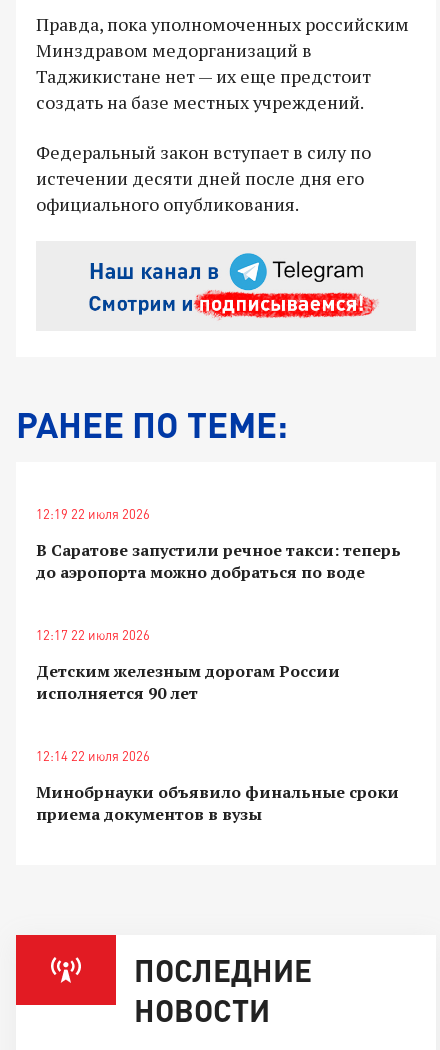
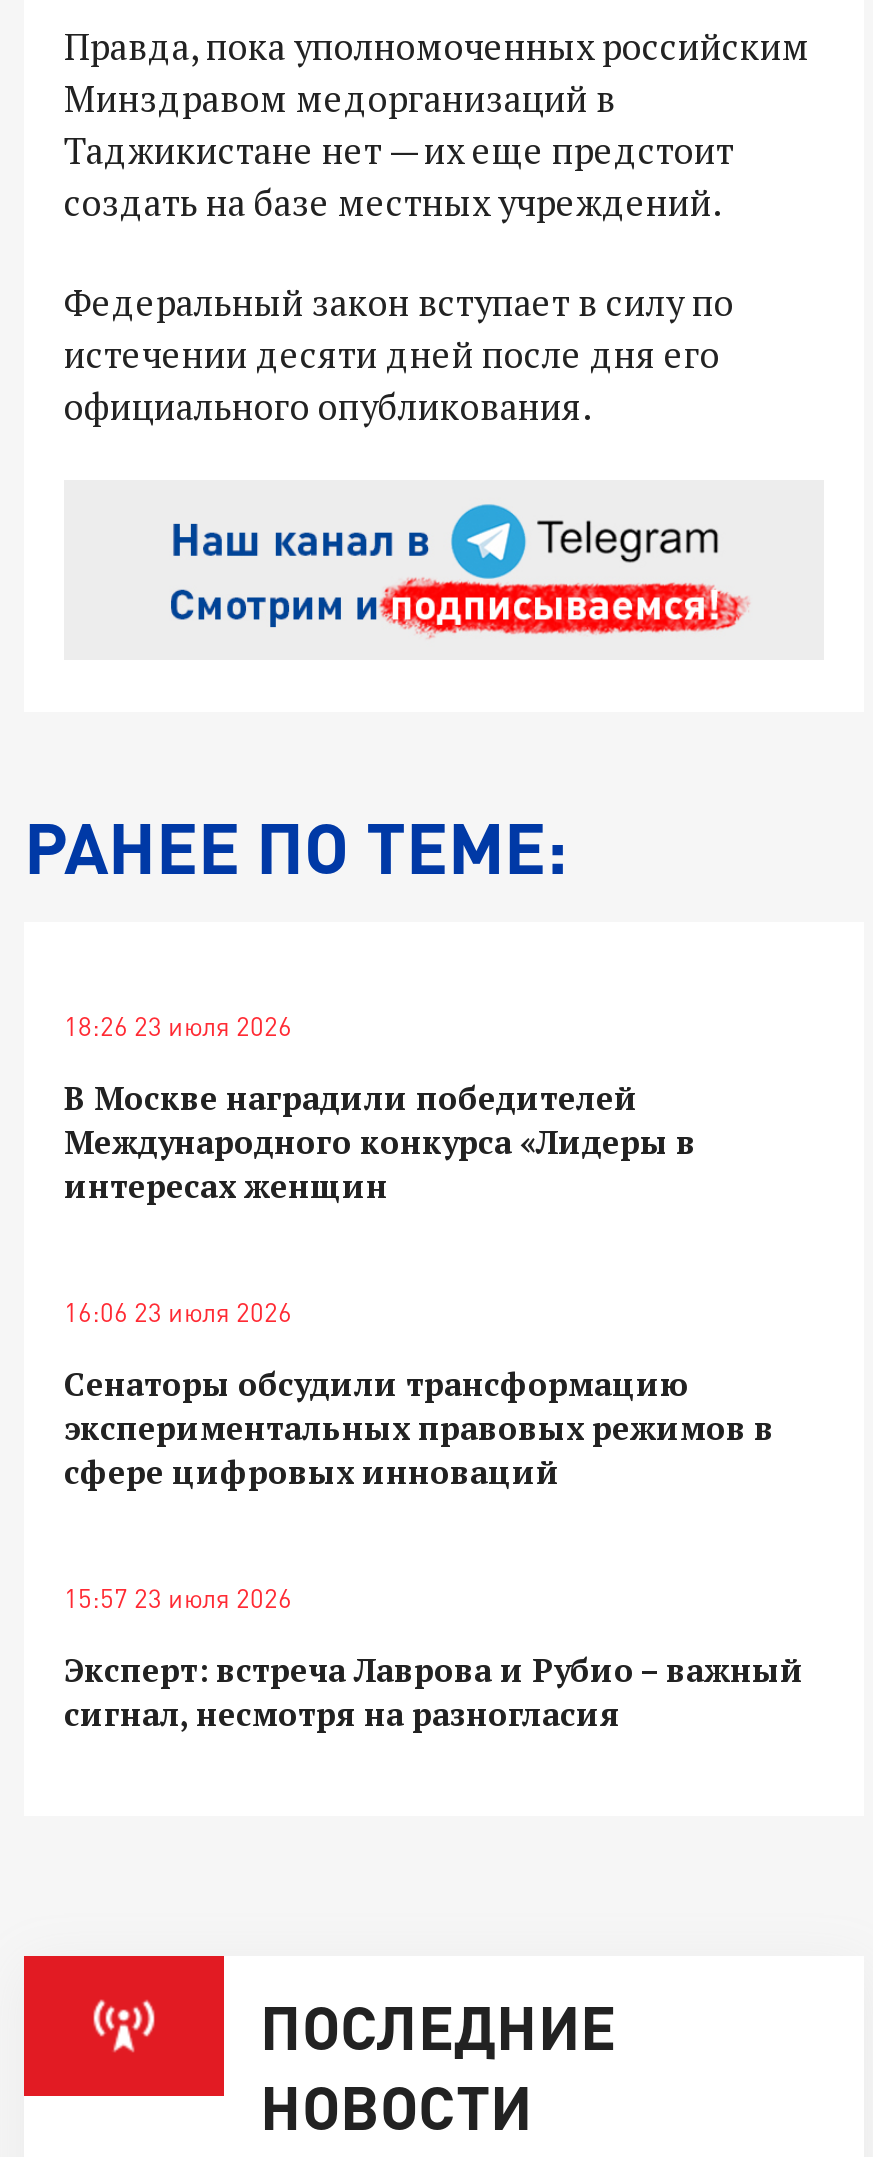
[36,506,150,522] 12:19 22 июля 2026 -> [64,1010,292,1042] 18:26 23 июля 2026
[36,539,401,583] В Саратове запустили речное такси: теперь | до аэропорта можно добраться по воде -> [64,1076,696,1208] В Москве наградили победителей | Международного конкурса «Лидеры в | интересах женщин
[36,627,150,643] 12:17 22 июля 2026 -> [64,1296,292,1328] 16:06 23 июля 2026
[36,660,340,704] Детским железным дорогам России | исполняется 90 лет -> [64,1362,774,1494] Сенаторы обсудили трансформацию | экспериментальных правовых режимов в | сфере цифровых инноваций
[36,748,150,764] 12:14 22 июля 2026 -> [64,1582,292,1614] 15:57 23 июля 2026
[36,781,399,825] Минобрнауки объявило финальные сроки | приема документов в вузы -> [64,1648,804,1736] Эксперт: встреча Лаврова и Рубио – важный | сигнал, несмотря на разногласия

